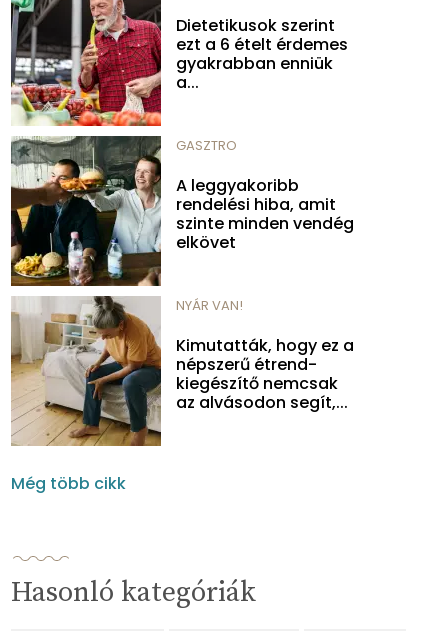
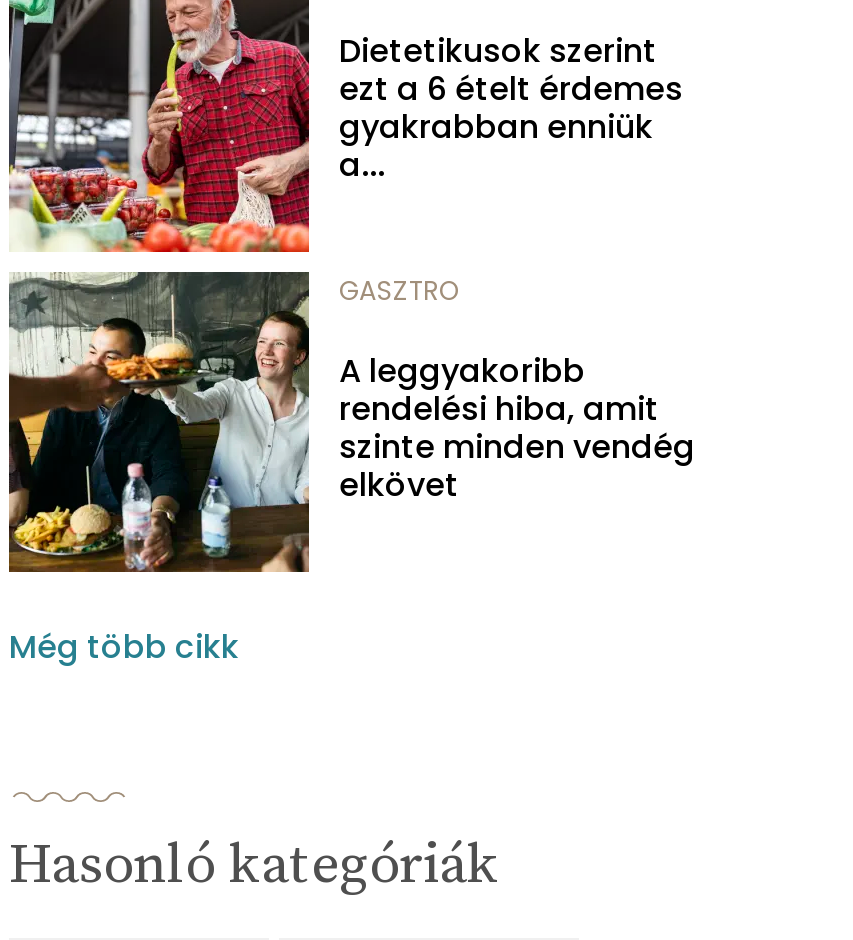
[10,296,354,447] [image] | NYÁR VAN! | Kimutatták, hogy ez a | népszerű étrend- | kiegészítő nemcsak | az alvásodon segít,... -> none

